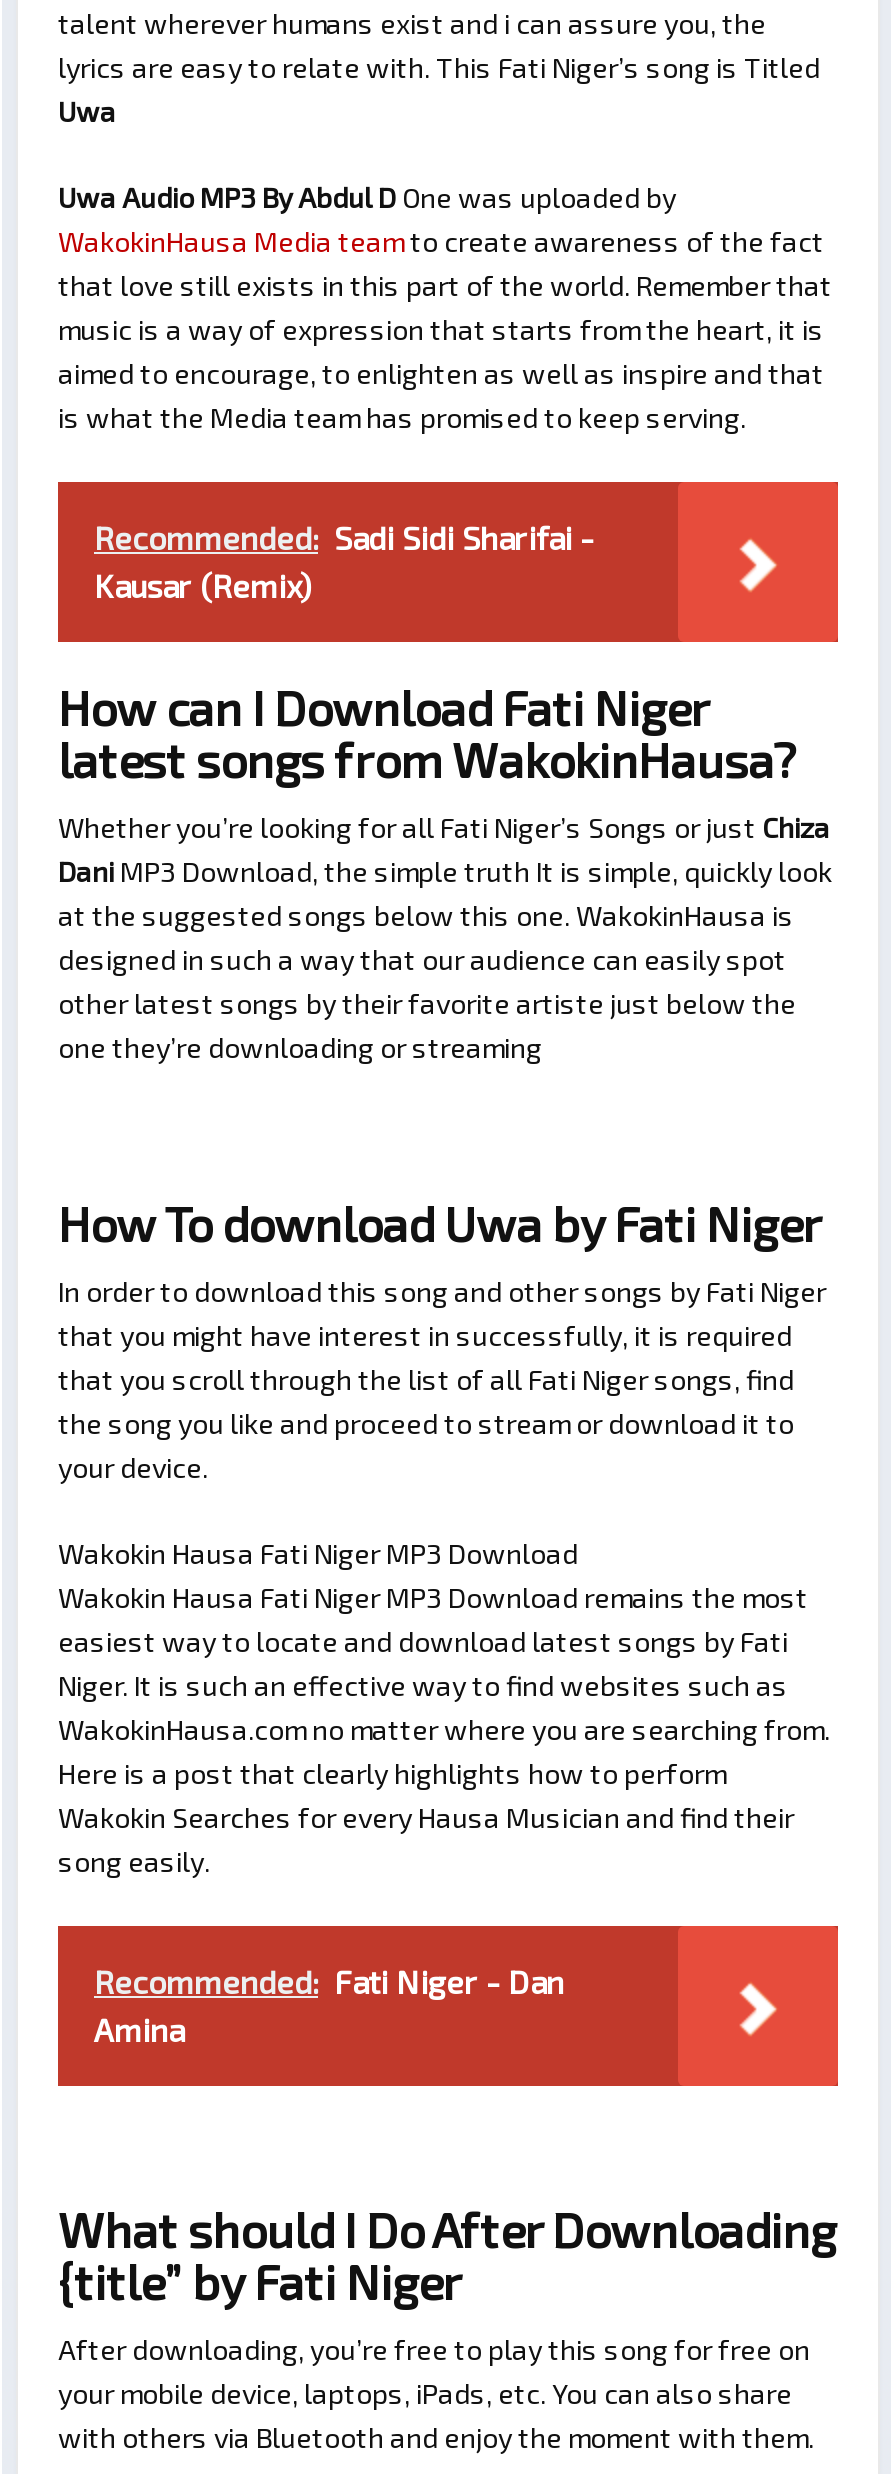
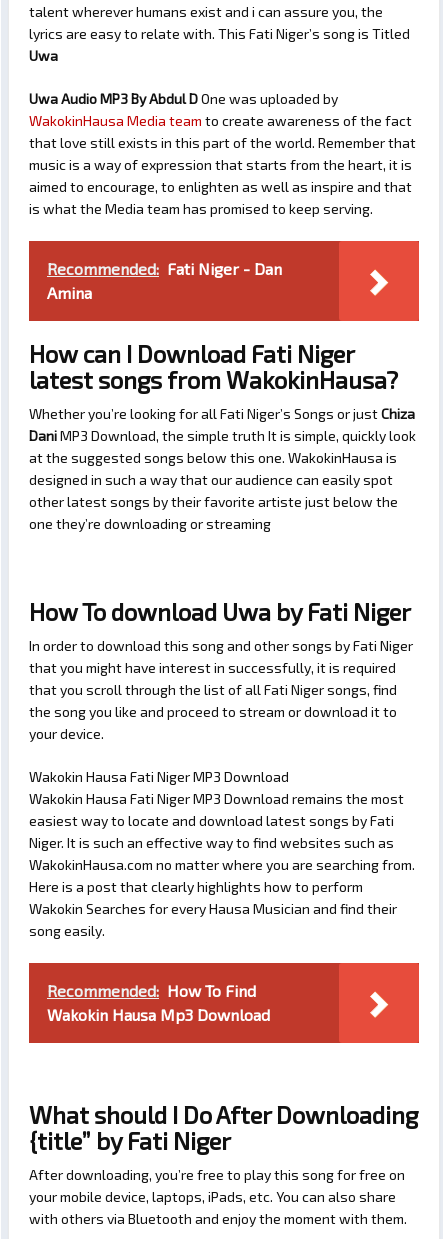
[94,519,594,605] Recommended: Sadi Sidi Sharifai - | Kausar (Remix) -> none
none -> [47,981,270,1024] Recommended: How To Find | Wakokin Hausa Mp3 Download
moved [94,1963,564,2049] -> [47,259,282,302]: Recommended: Fati Niger - Dan | Amina

